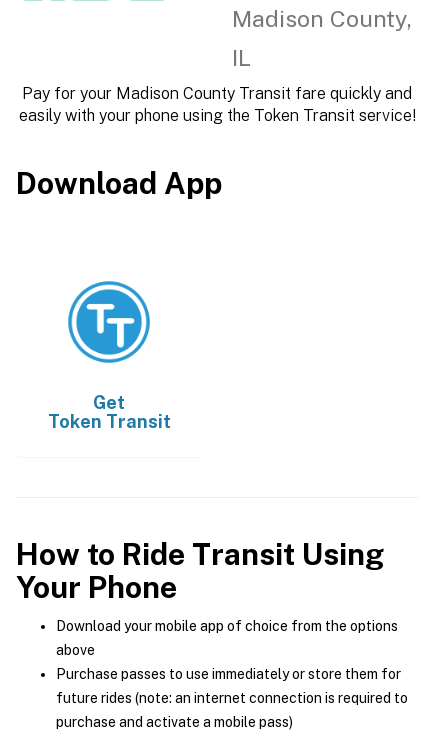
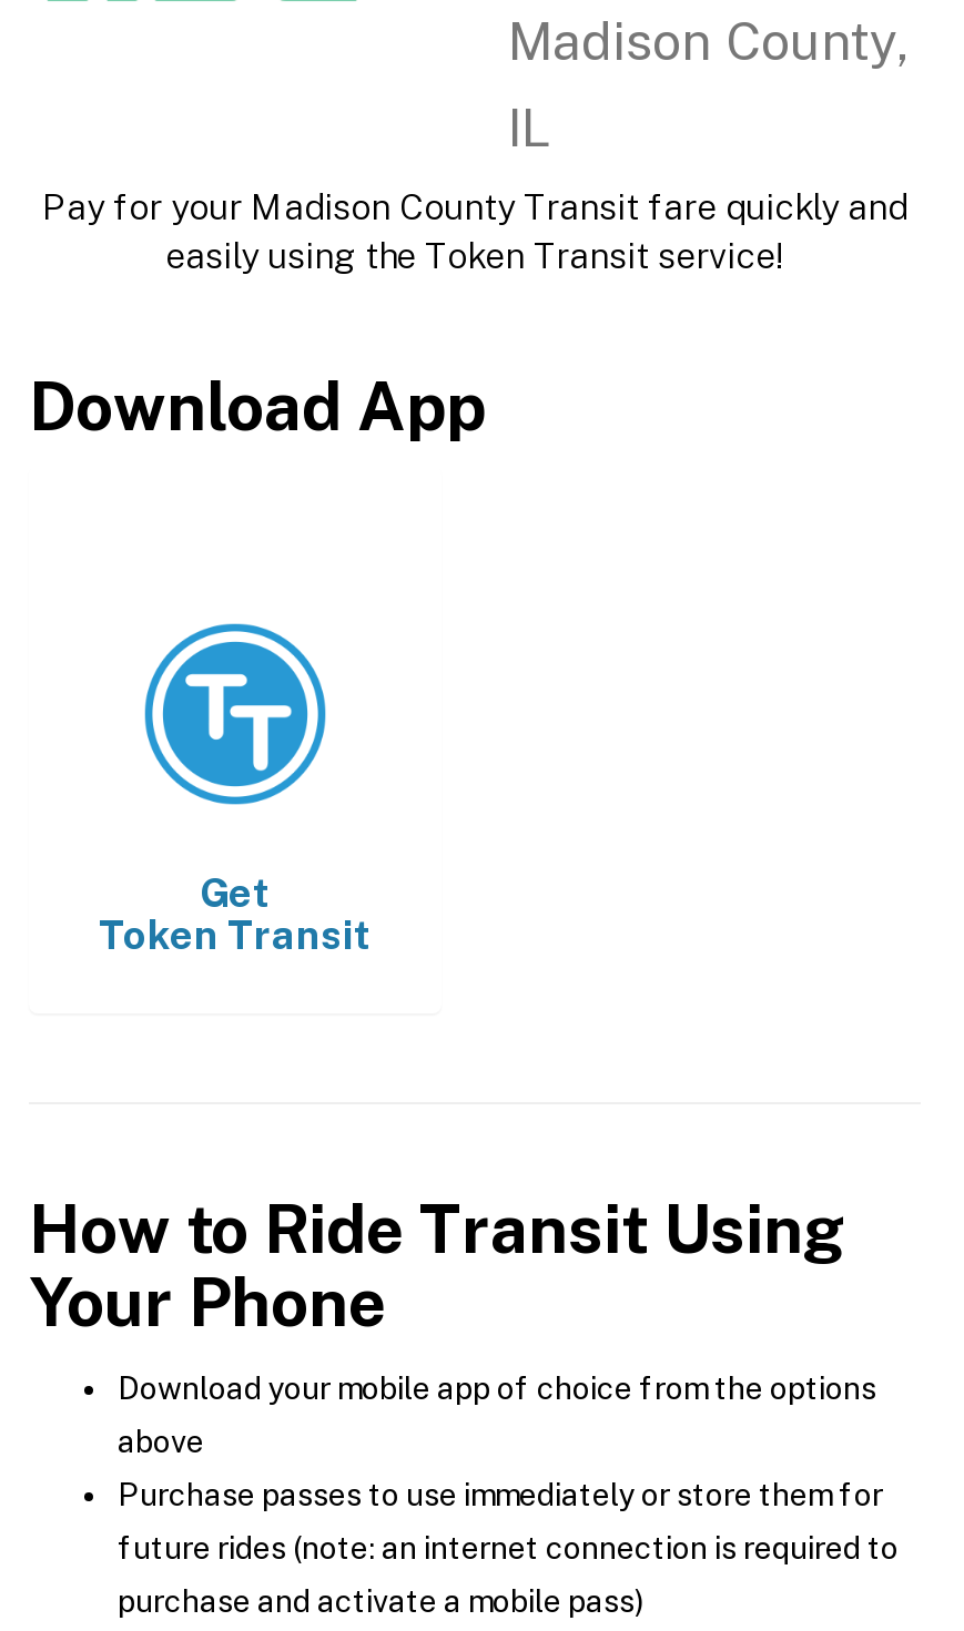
[18,106,415,125] easily with your phone using the Token Transit service! -> [165,235,784,277] easily using the Token Transit service!

